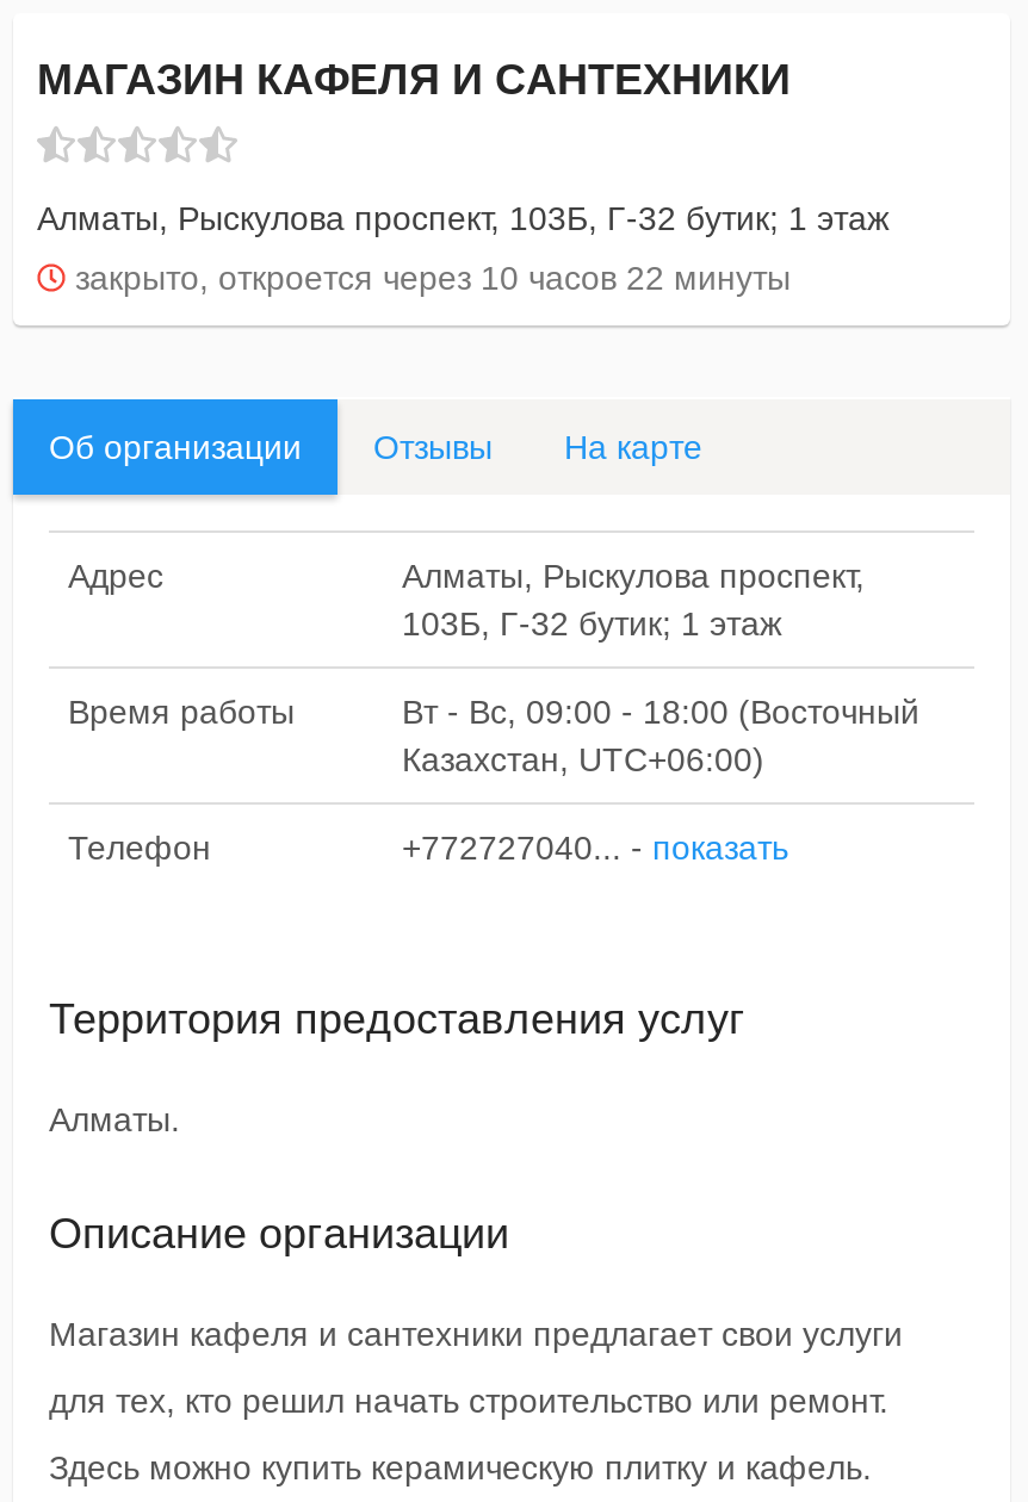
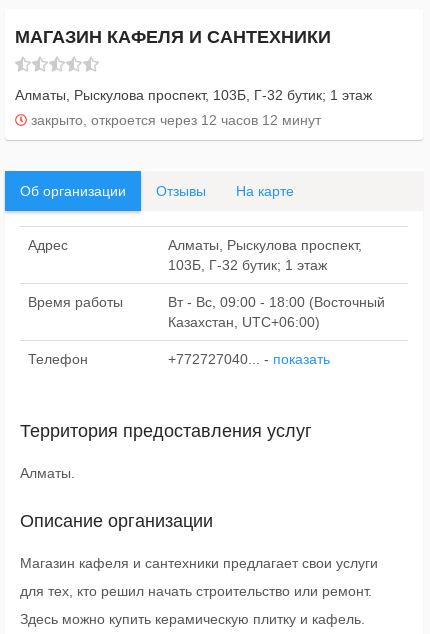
[66,259,791,297] закрыто, откроется через 10 часов 22 минуты -> [27,112,321,128] закрыто, откроется через 12 часов 12 минут

